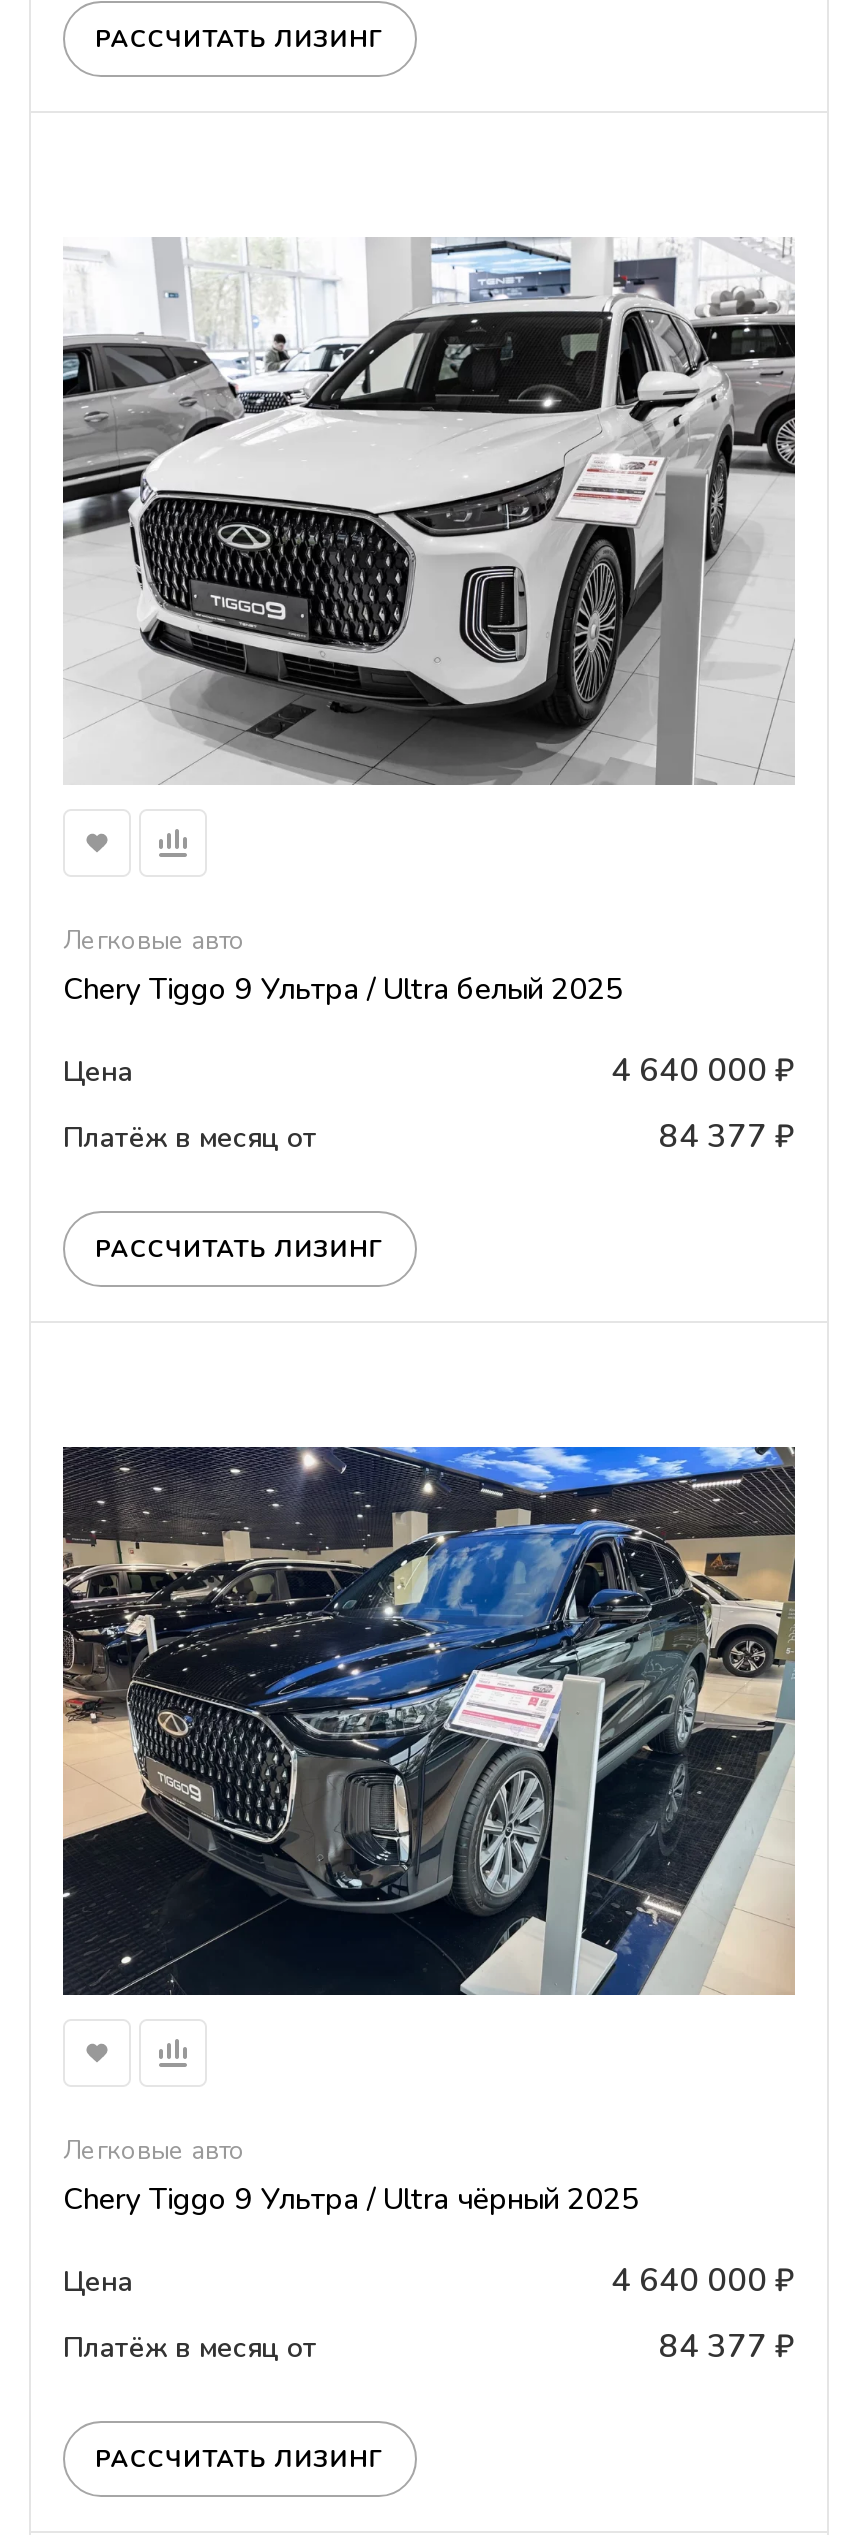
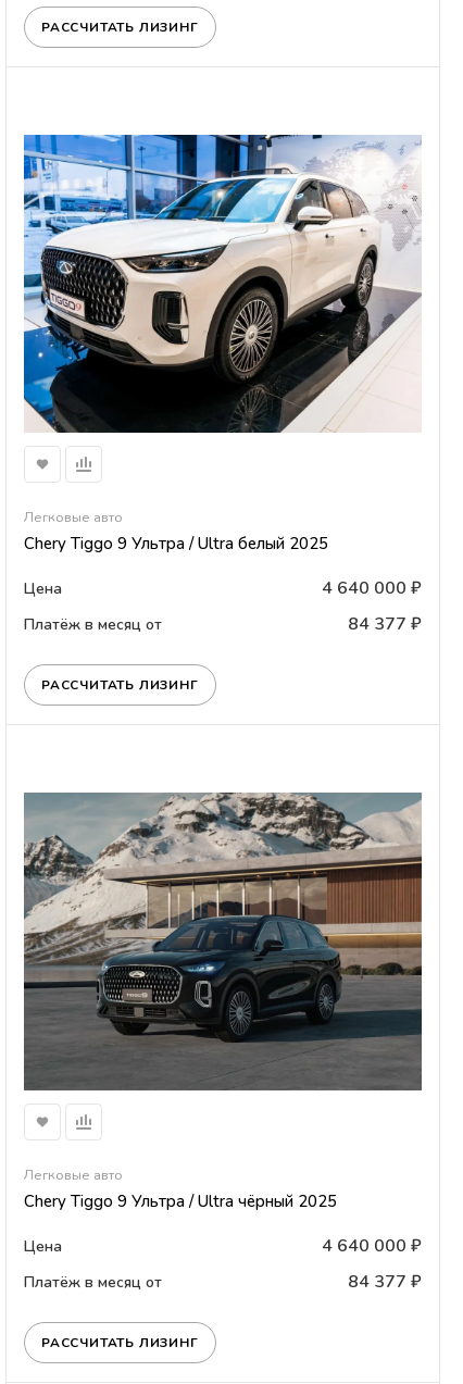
[61,237,797,785] [image] -> [23,134,422,434] [image]
[61,1445,797,1995] [image] -> [23,791,423,1090] [image]

